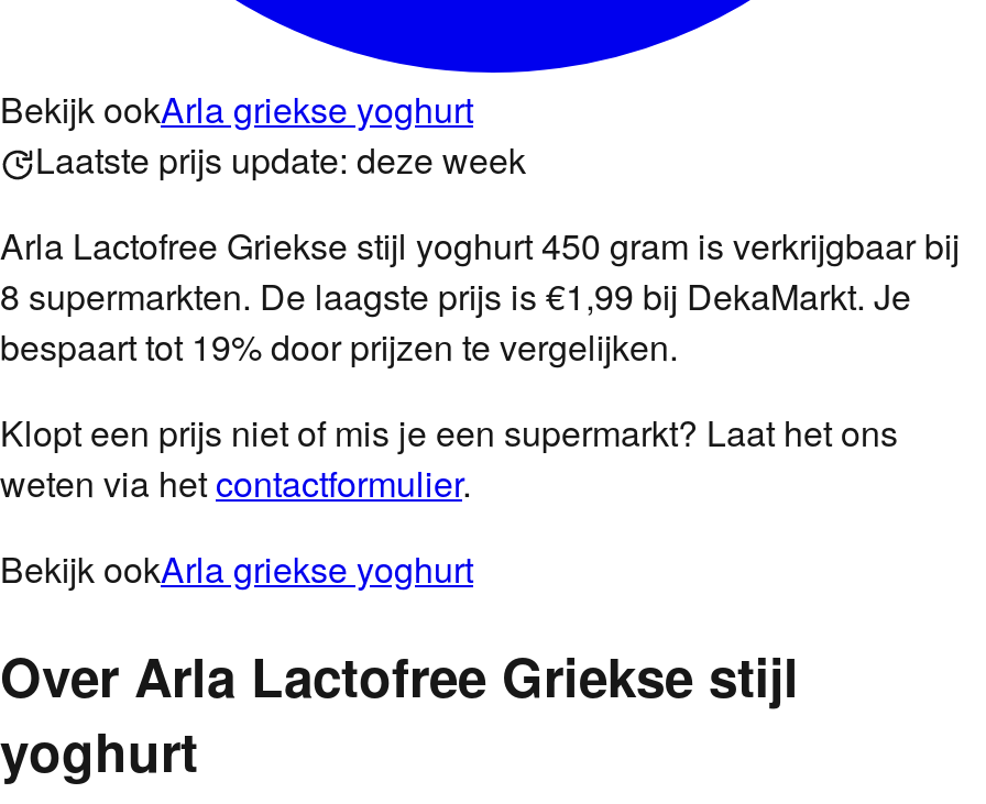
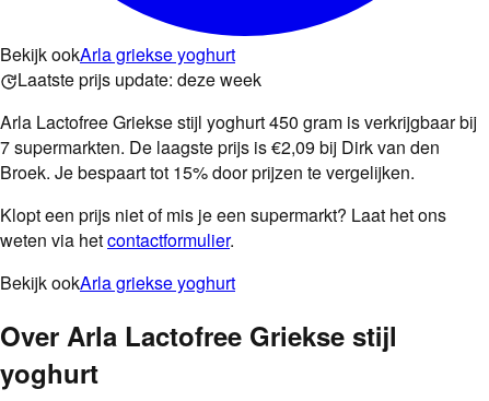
[0,270,911,371] 8 supermarkten. De laagste prijs is €1,99 bij DekaMarkt. Je | bespaart tot 19% door prijzen te vergelijken. -> [0,134,440,184] 7 supermarkten. De laagste prijs is €2,09 bij Dirk van den | Broek. Je bespaart tot 15% door prijzen te vergelijken.

